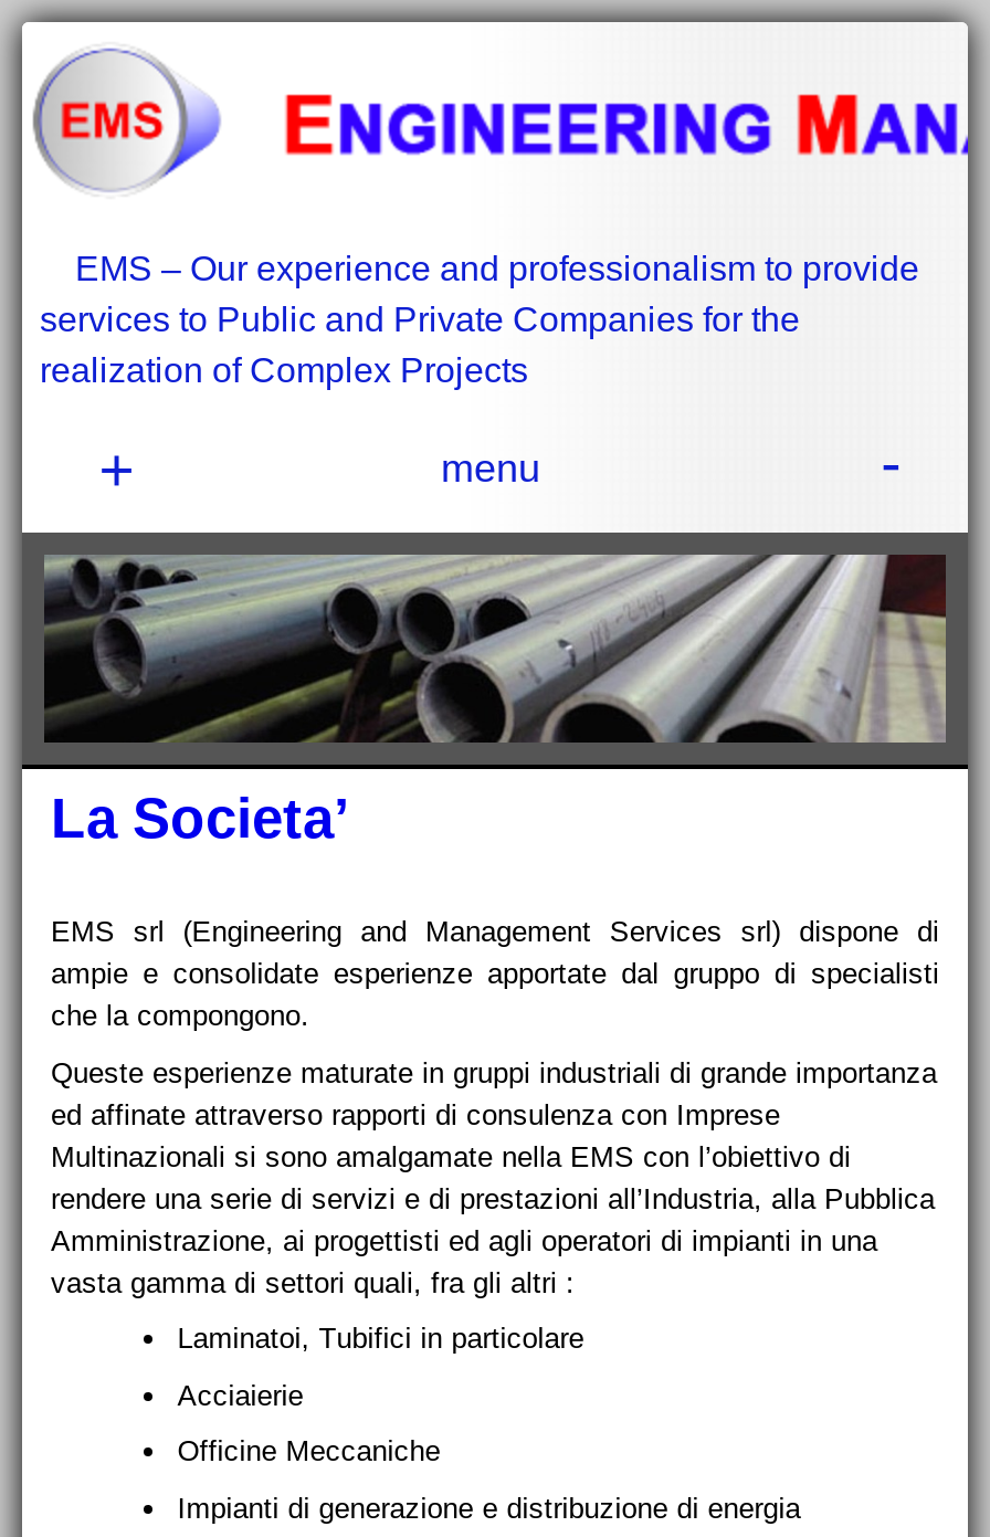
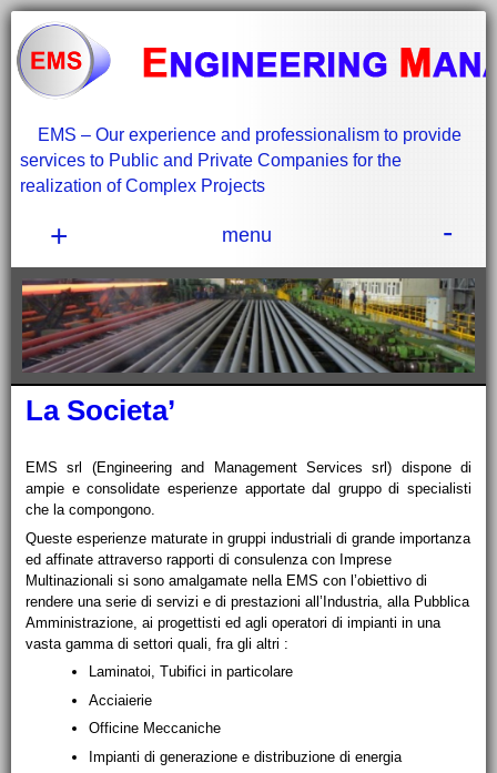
[44,552,946,745] [image] -> [21,277,475,373] [image]

